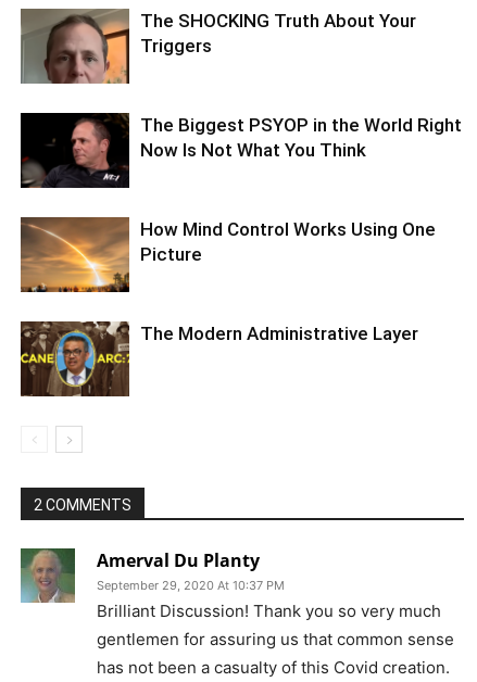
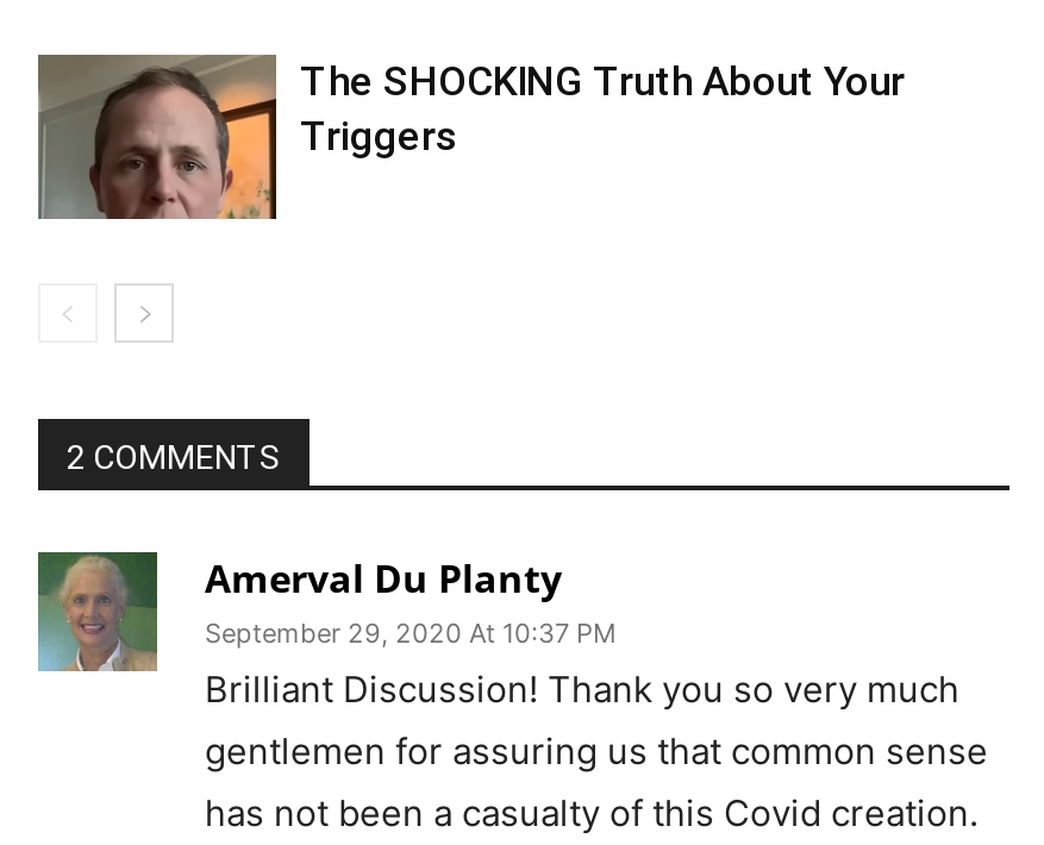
[20,112,462,189] [image] | The Biggest PSYOP in the World Right | Now Is Not What You Think -> none
[20,216,436,293] [image] | How Mind Control Works Using One | Picture -> none
[20,323,418,397] [image] | The Modern Administrative Layer -> none

